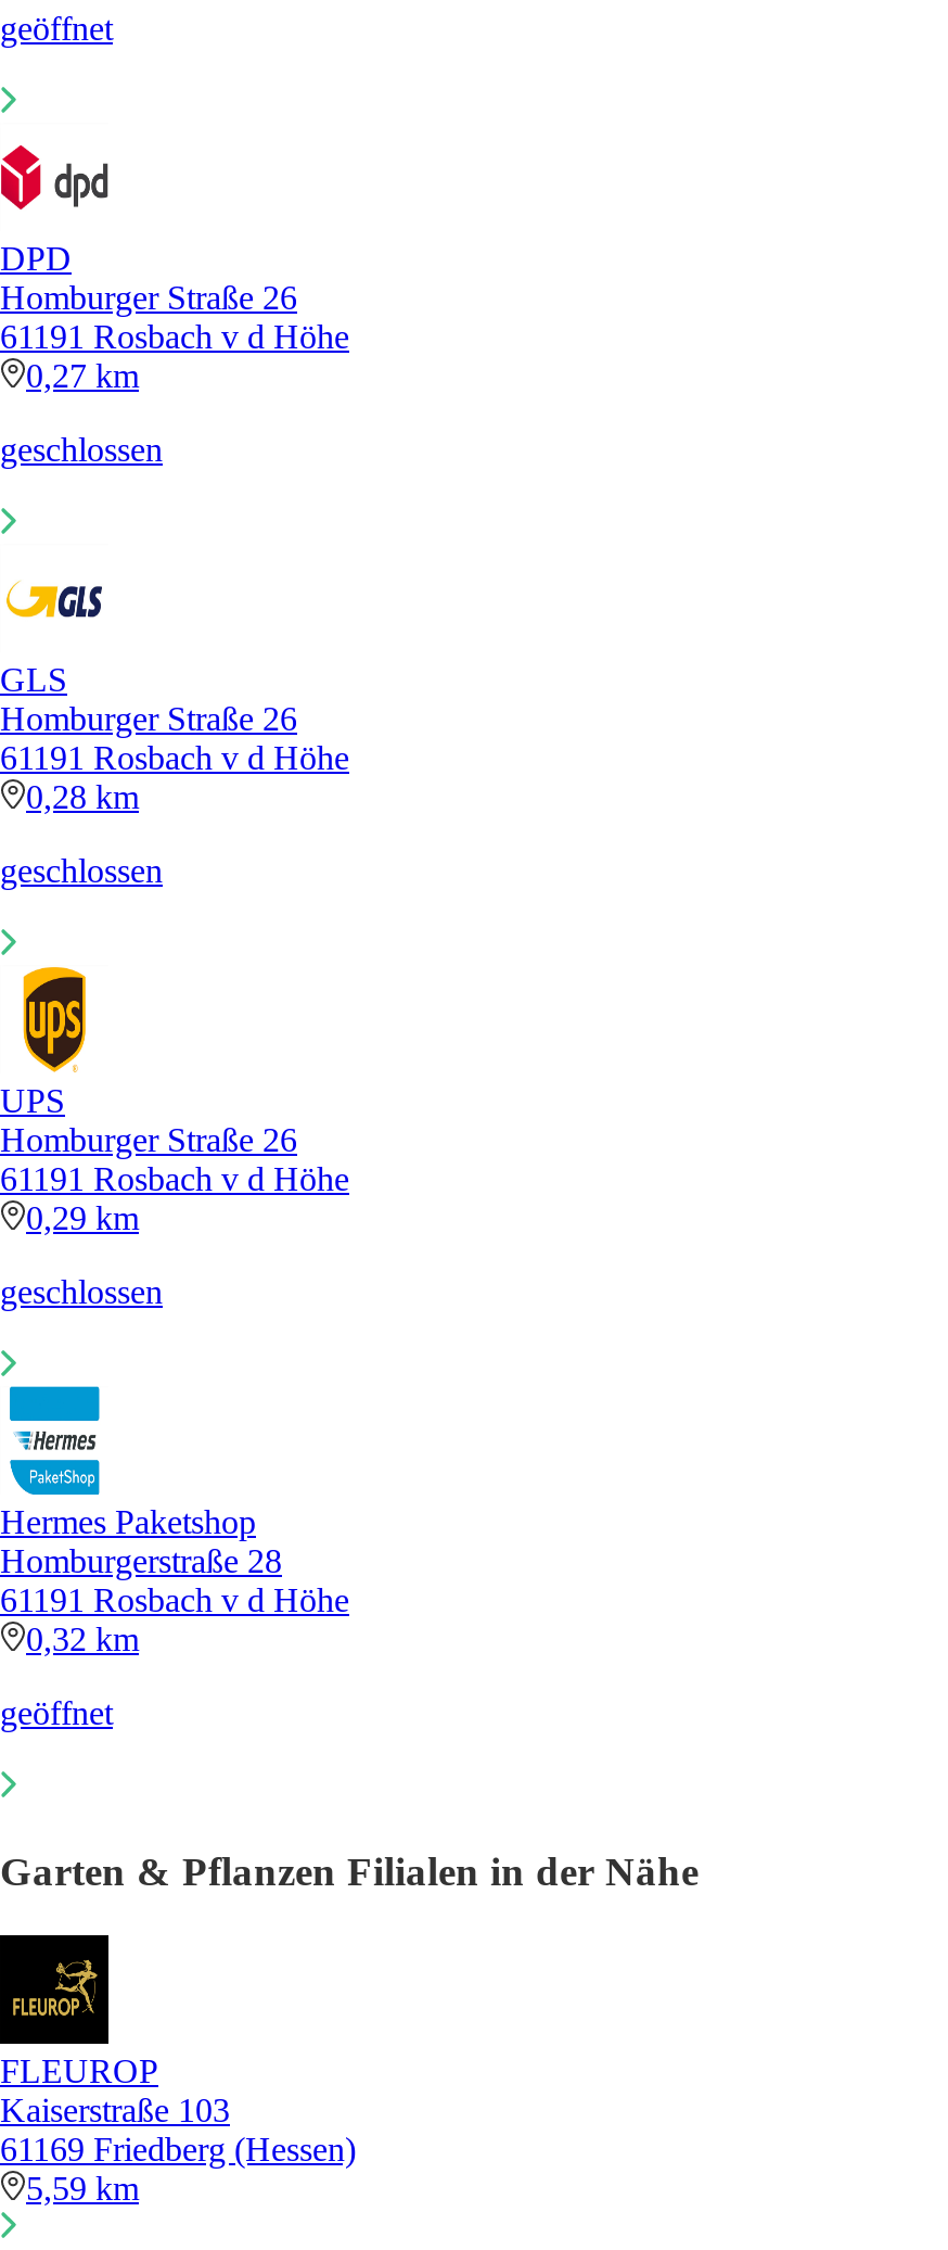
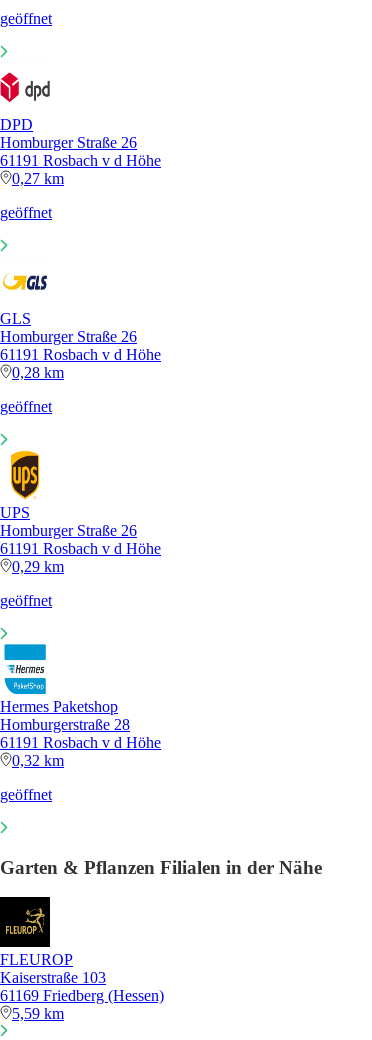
[0,431,163,468] geschlossen -> [0,204,52,221] geöffnet
[0,852,163,889] geschlossen -> [0,398,52,415] geöffnet
[0,1273,163,1310] geschlossen -> [0,592,52,609] geöffnet

